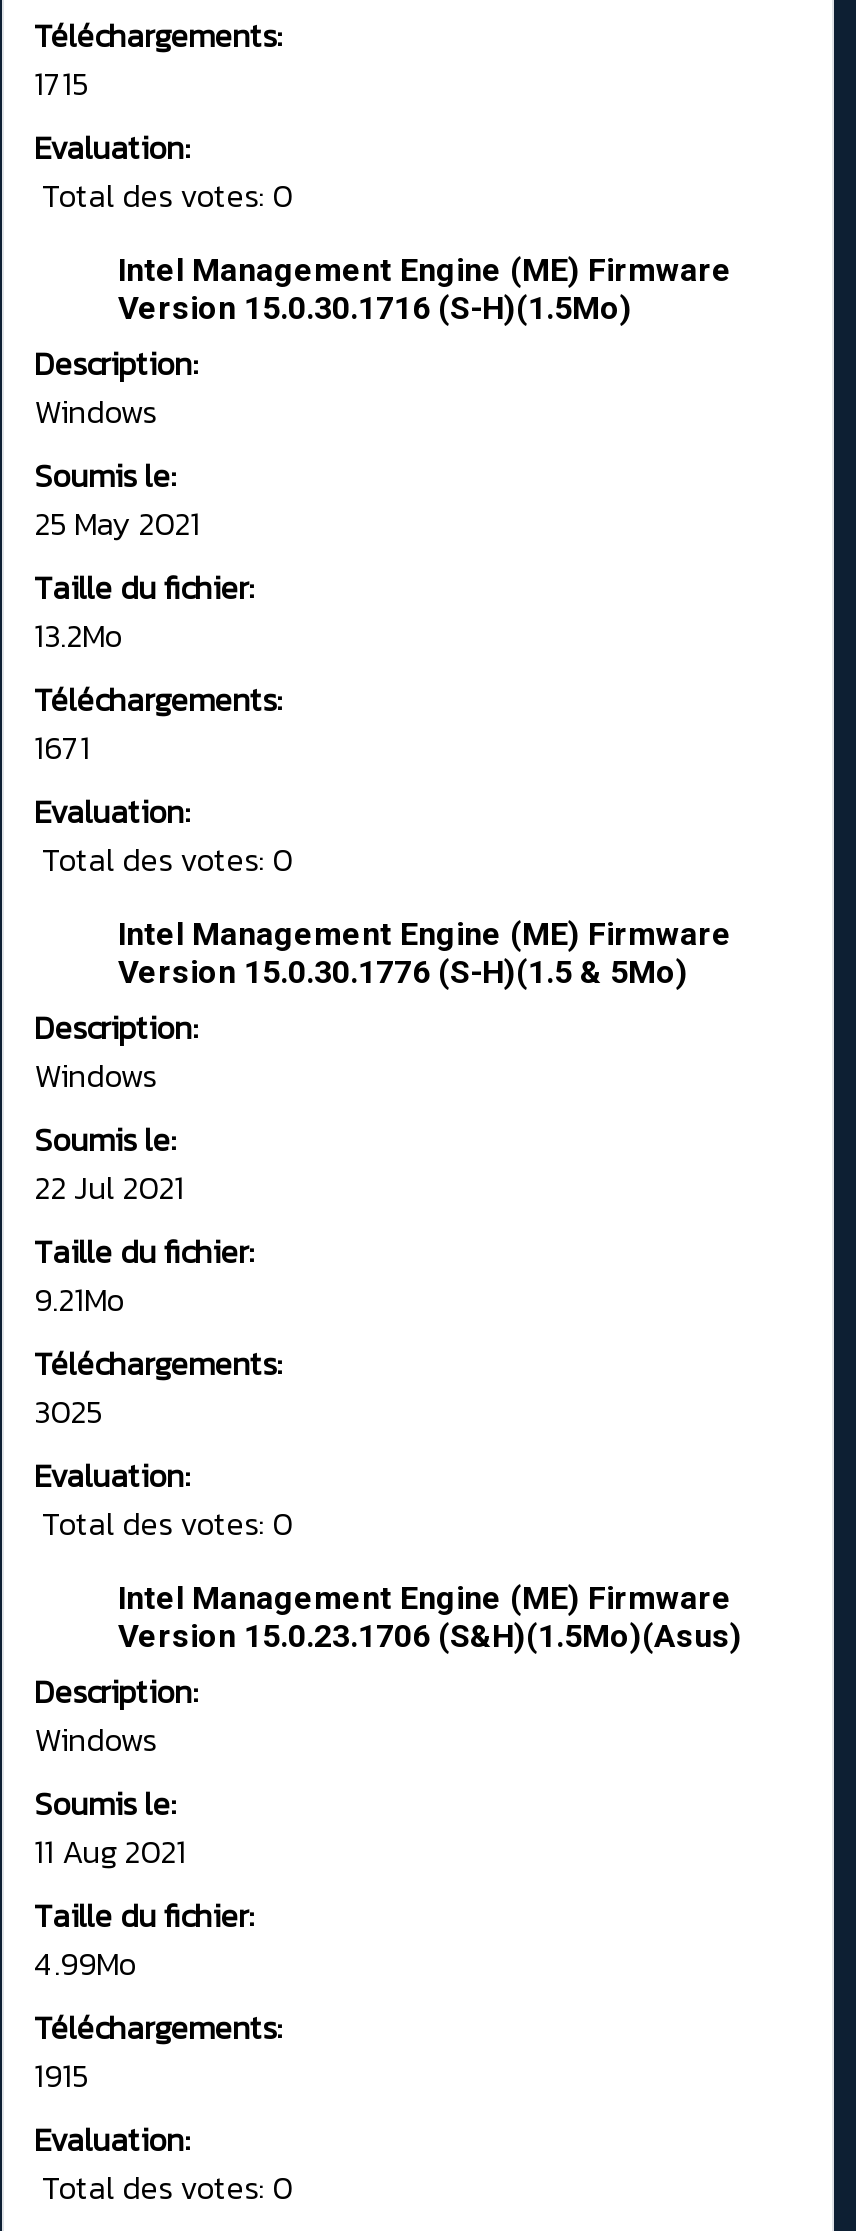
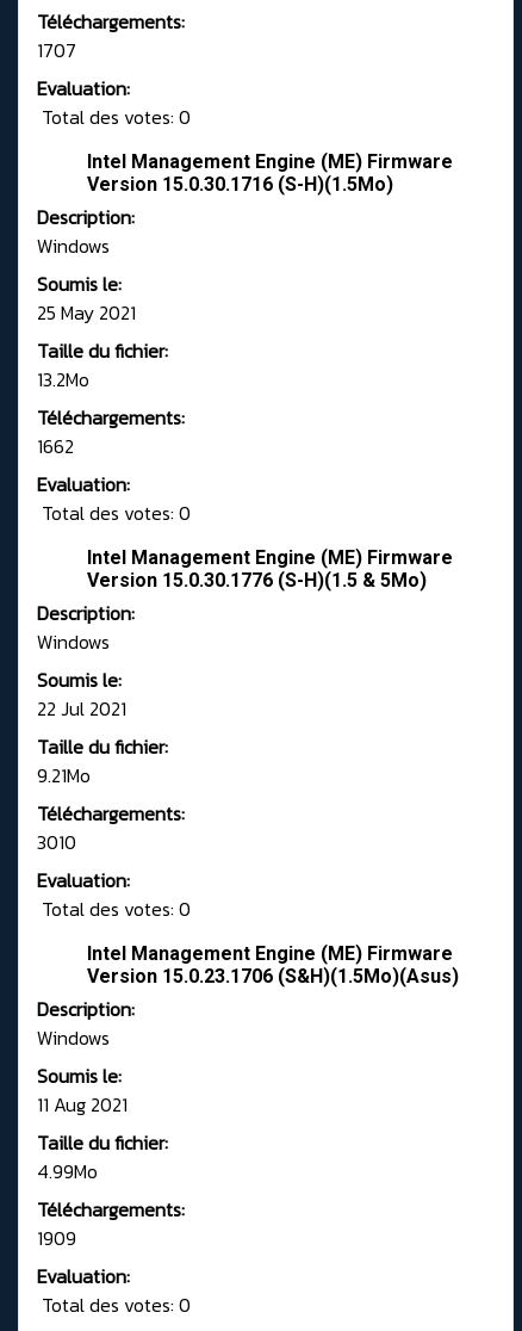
[34,60,88,108] 1715 -> [37,36,76,65] 1707
[34,724,90,772] 1671 -> [37,432,74,461] 1662
[34,1388,102,1436] 3025 -> [37,828,76,857] 3010
[34,2052,88,2100] 1915 -> [37,1224,76,1253] 1909

